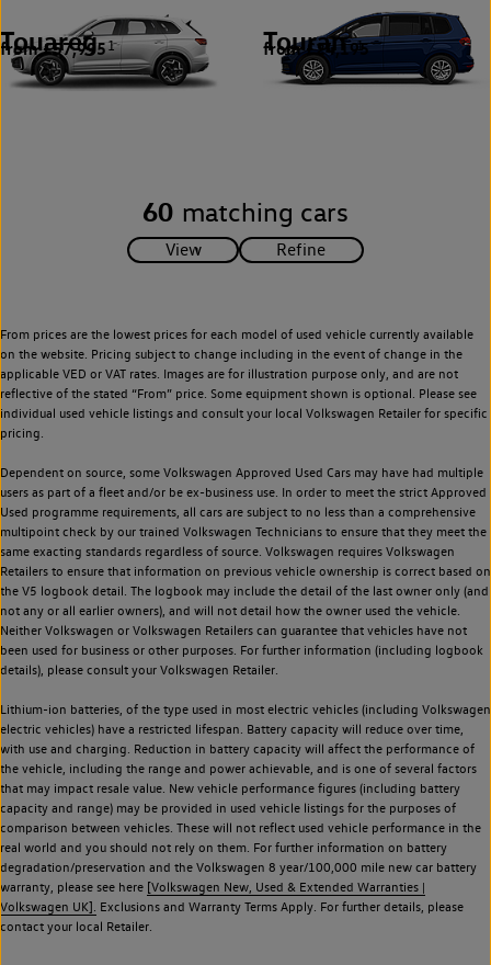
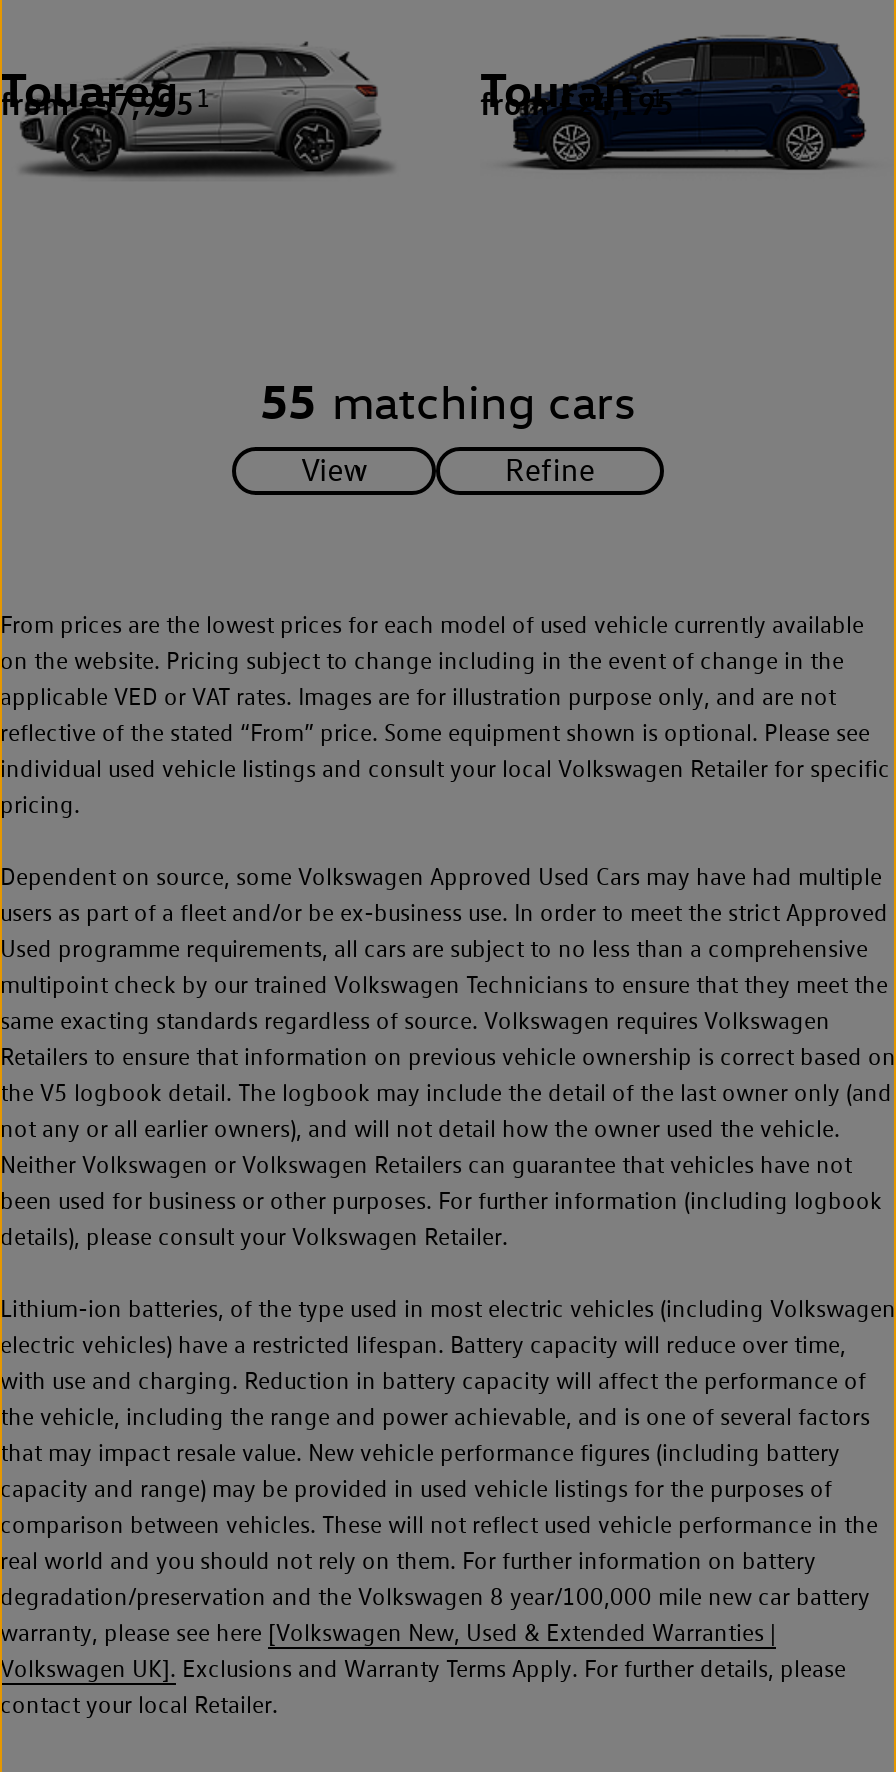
[142,195,349,228] 60 matching cars -> [260,371,636,431] 55 matching cars

